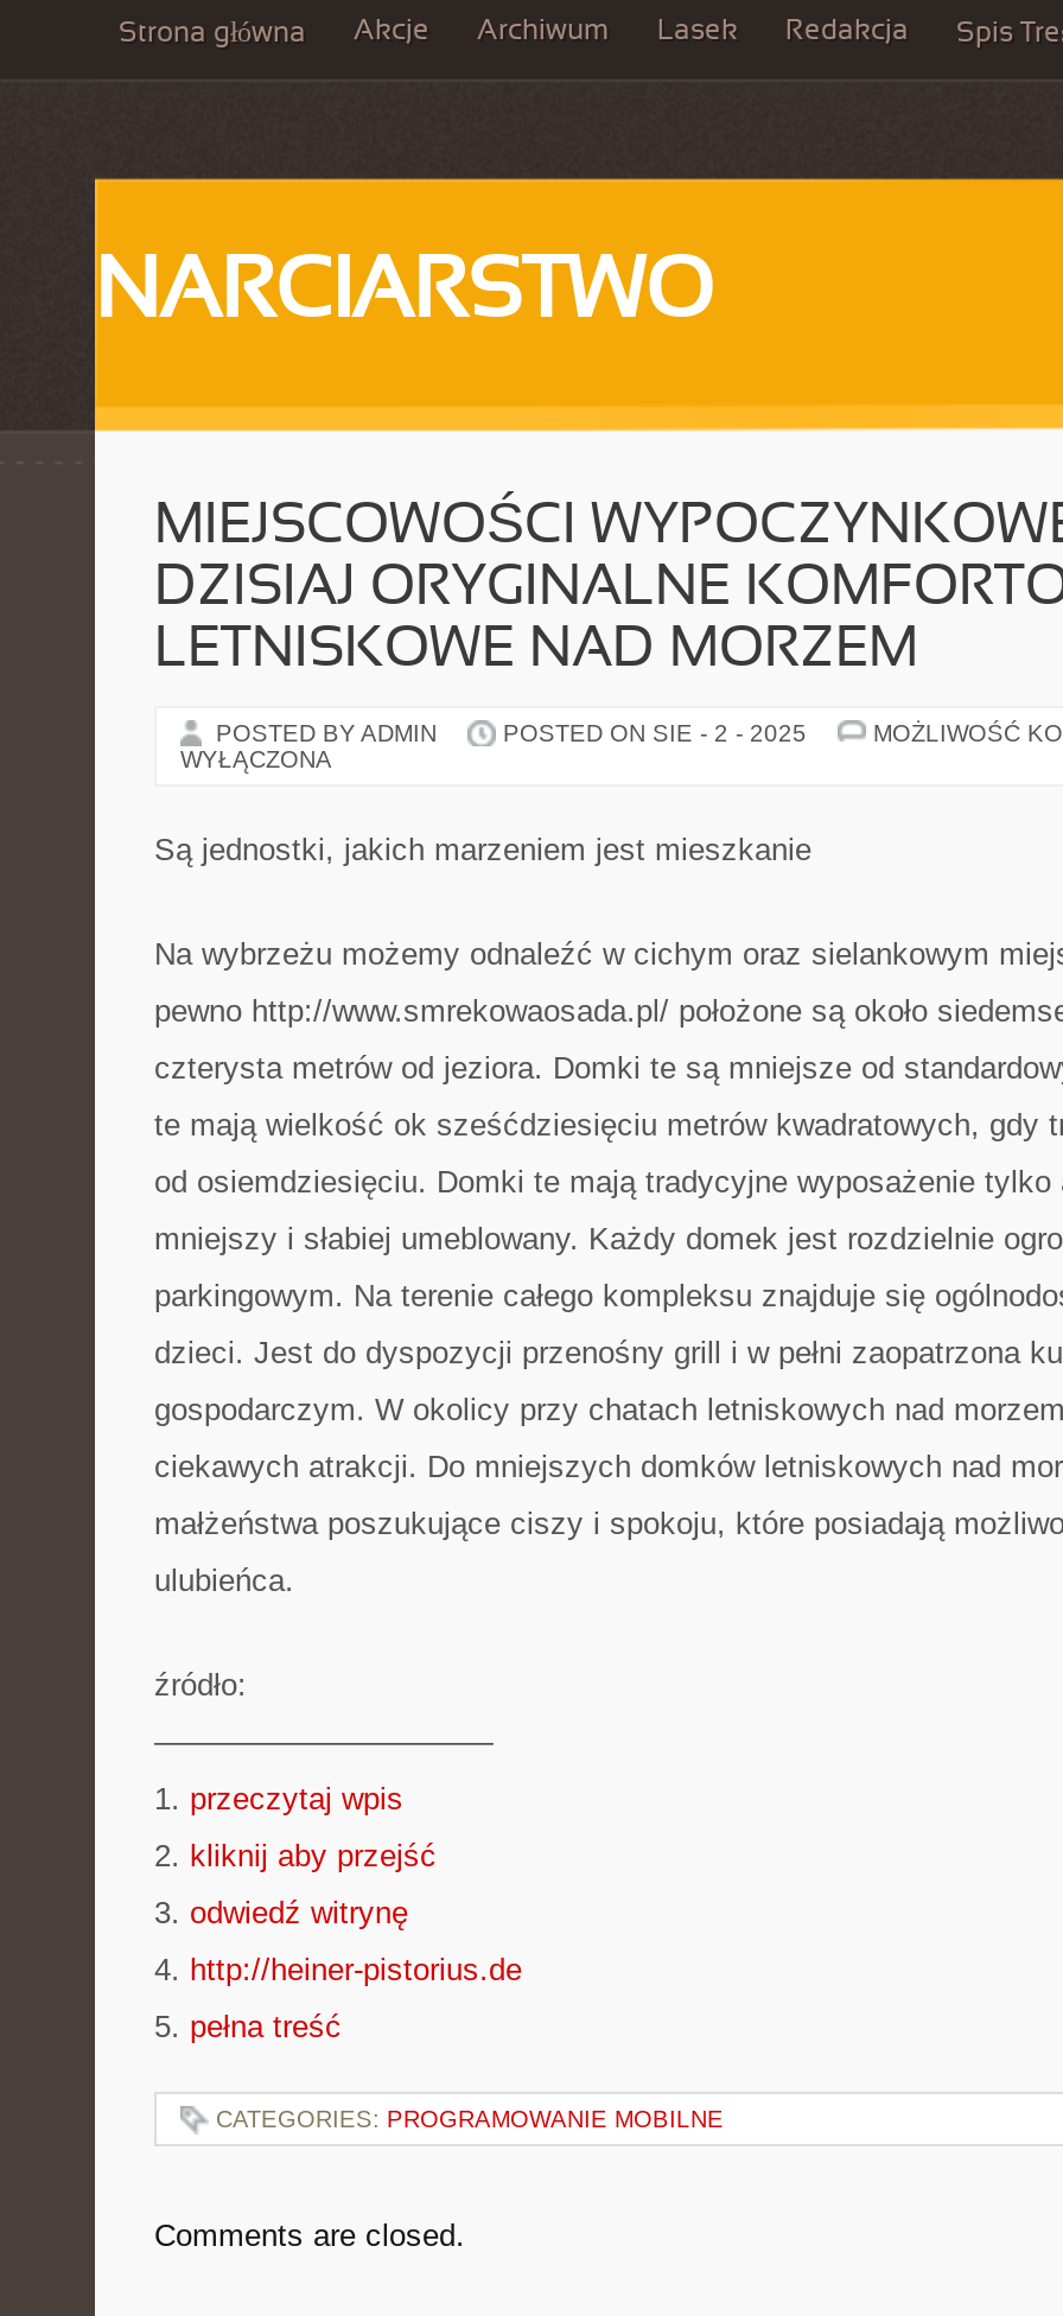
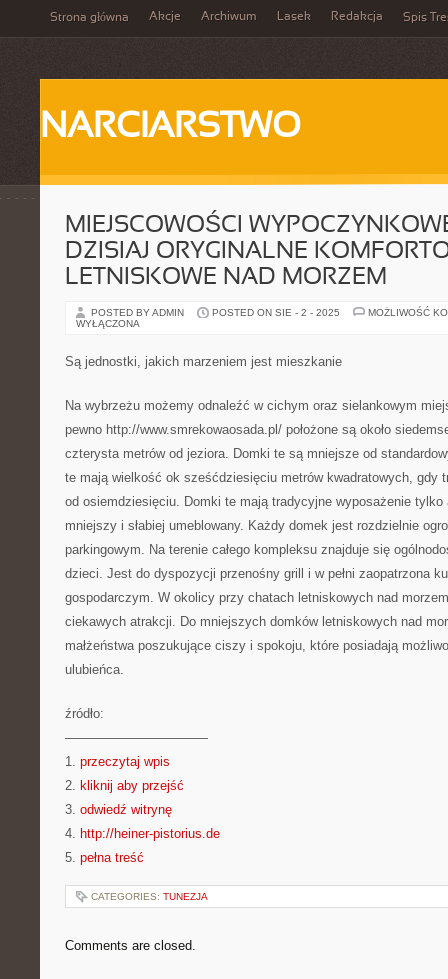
[216,2106,724,2132] CATEGORIES: PROGRAMOWANIE MOBILNE -> [91,891,208,902] CATEGORIES: TUNEZJA

